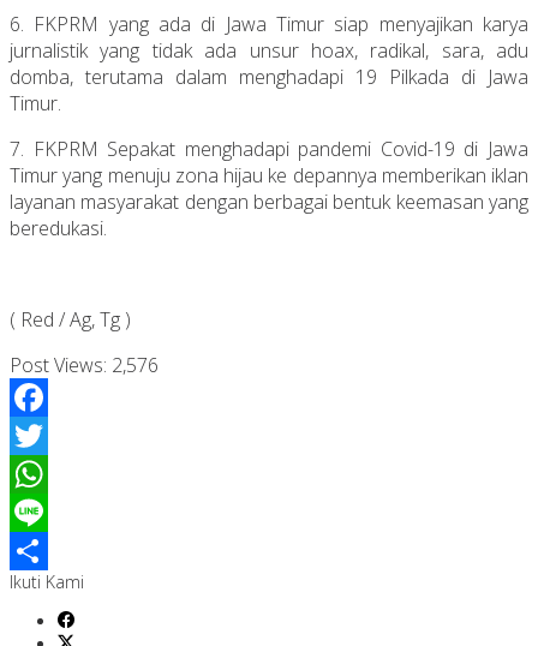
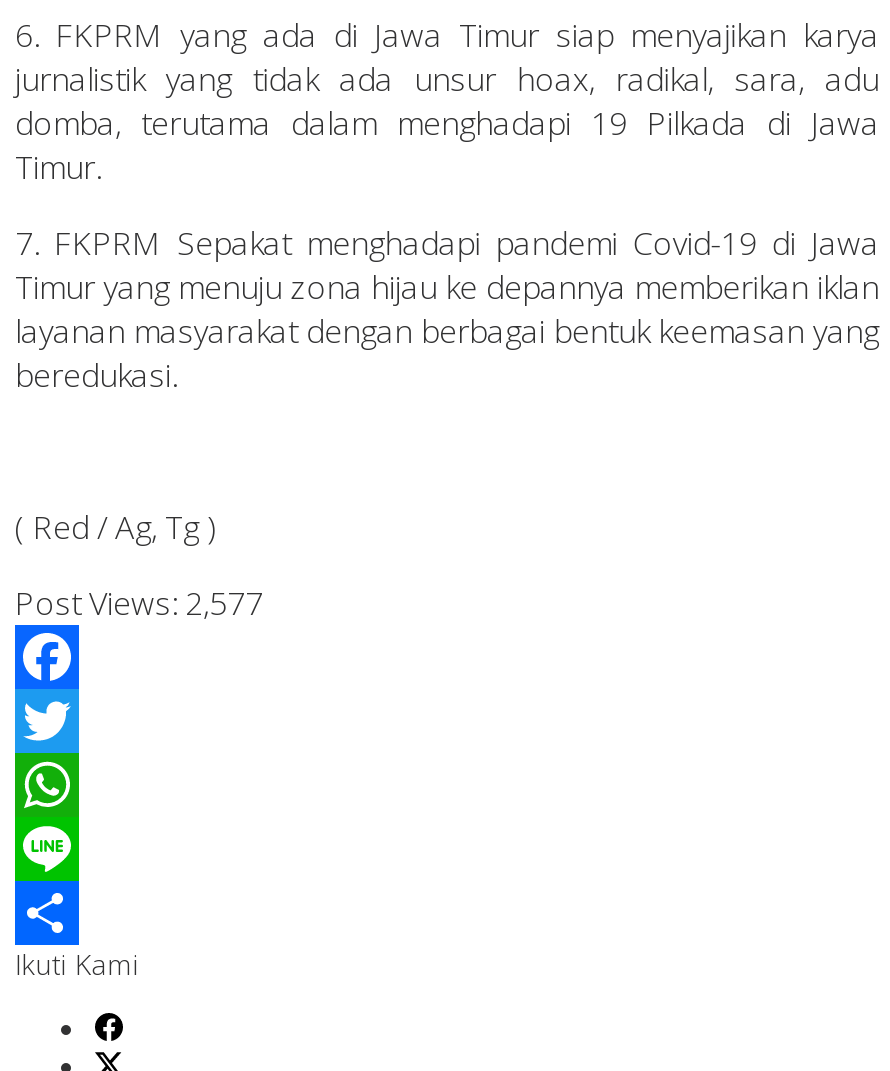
[10,352,159,379] Post Views: 2,576 -> [15,582,263,626] Post Views: 2,577

